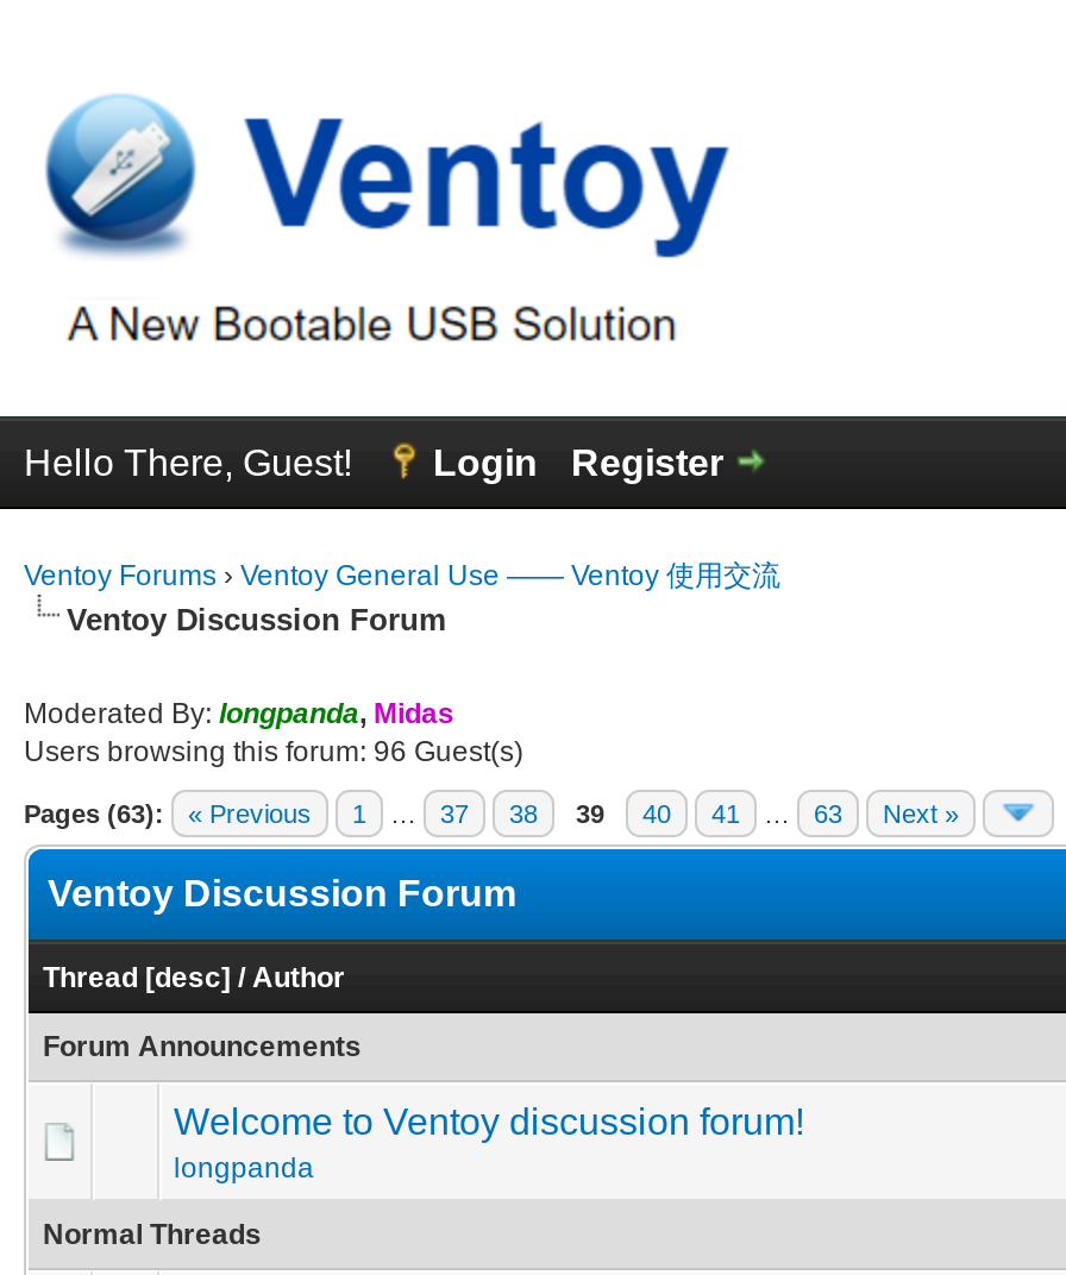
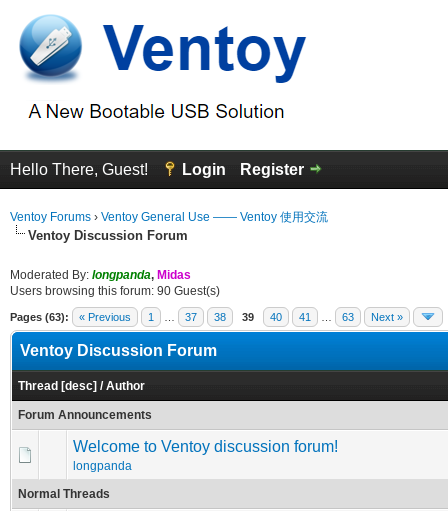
[24,735,523,768] Users browsing this forum: 96 Guest(s) -> [10,284,220,298] Users browsing this forum: 90 Guest(s)

